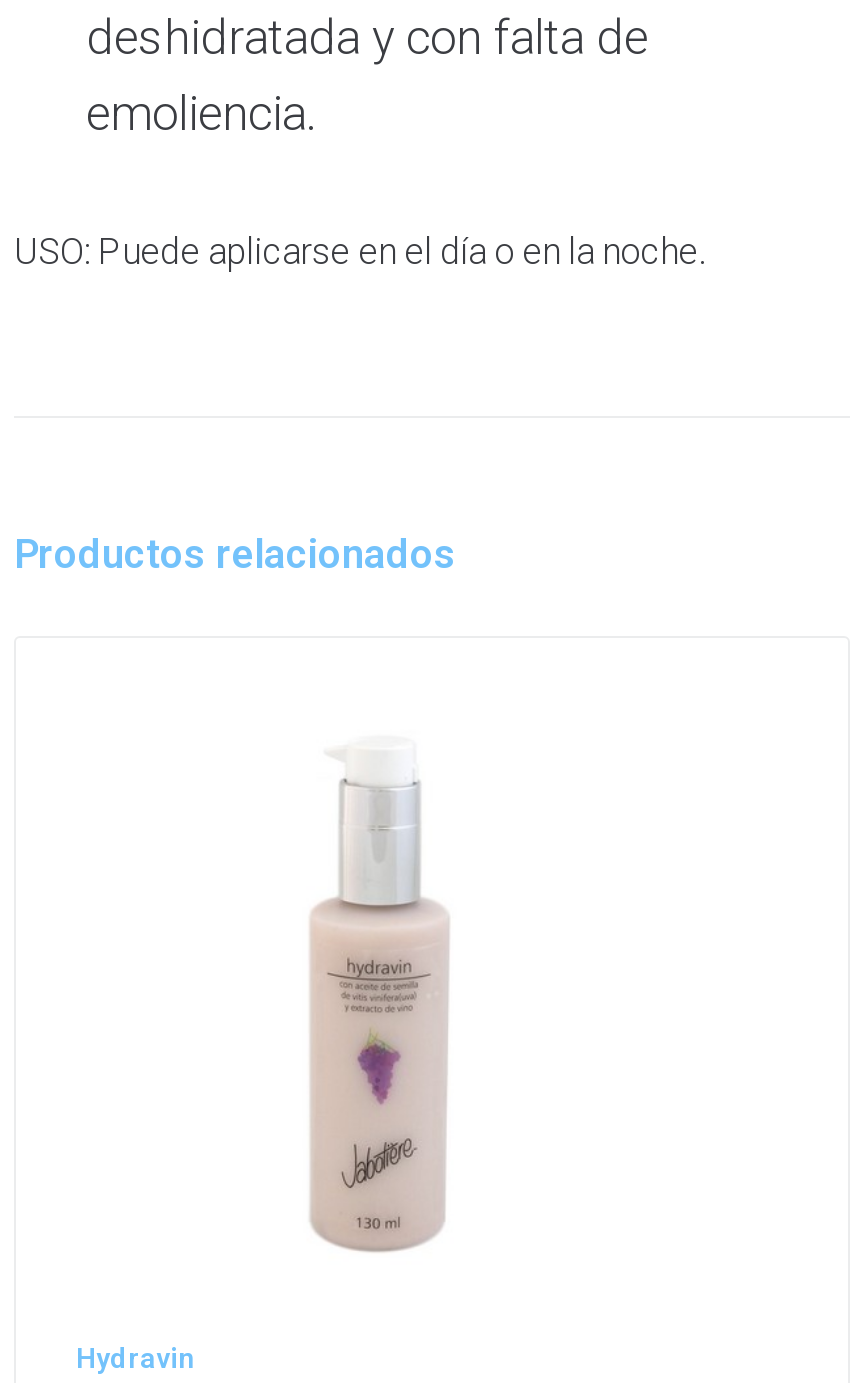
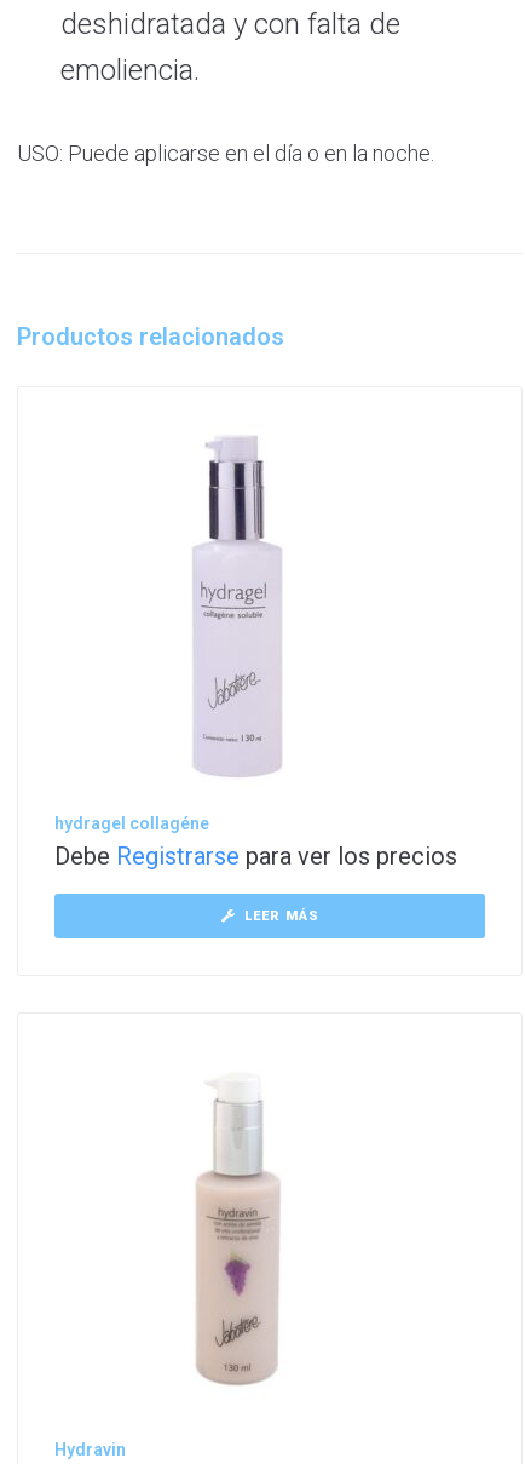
none -> [54,435,457,924] [image] | hydragel collagéne | Debe Registrarse para ver los precios | LEER MÁS

